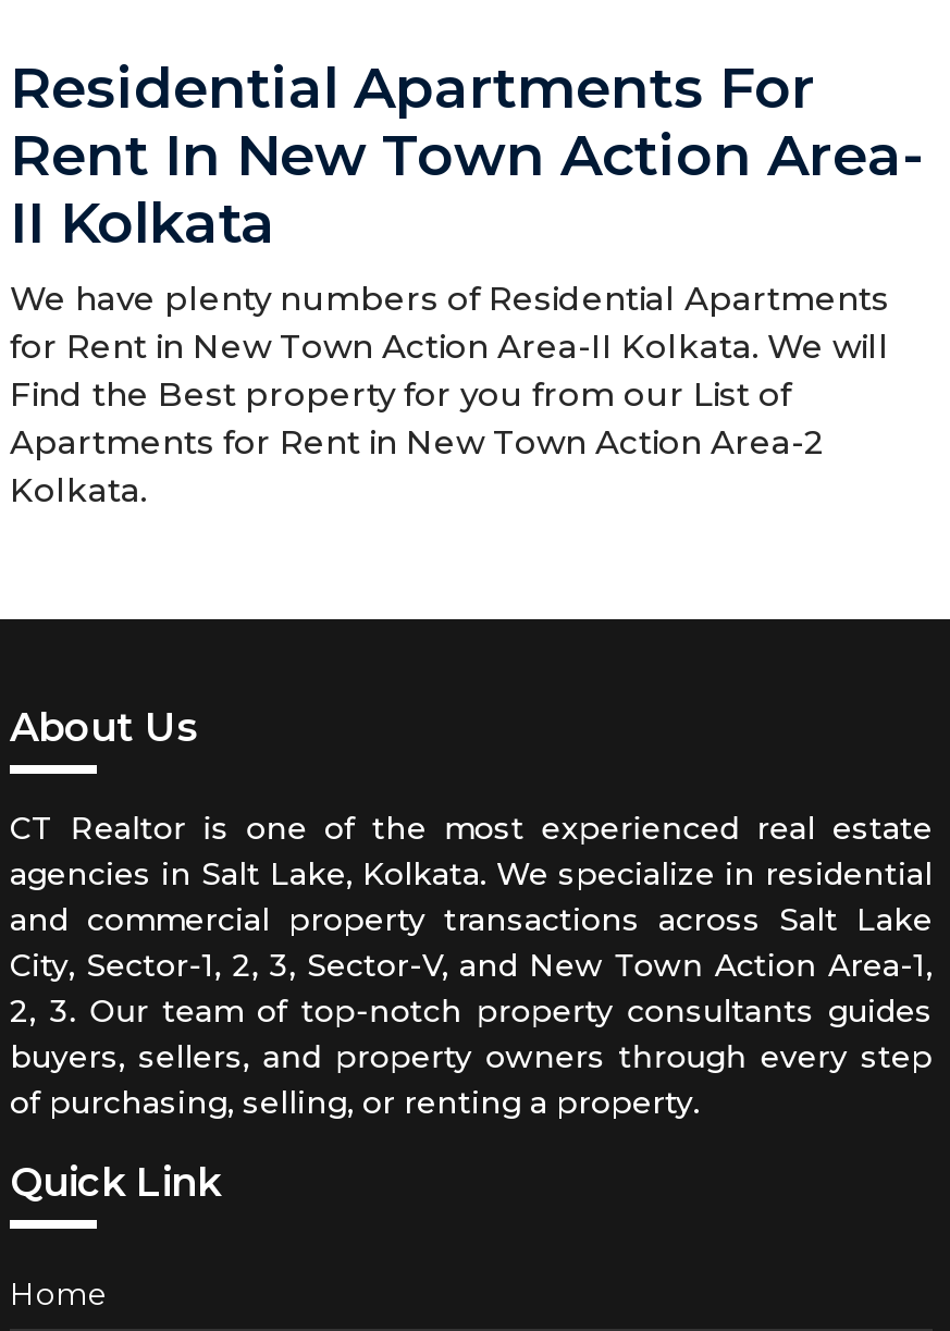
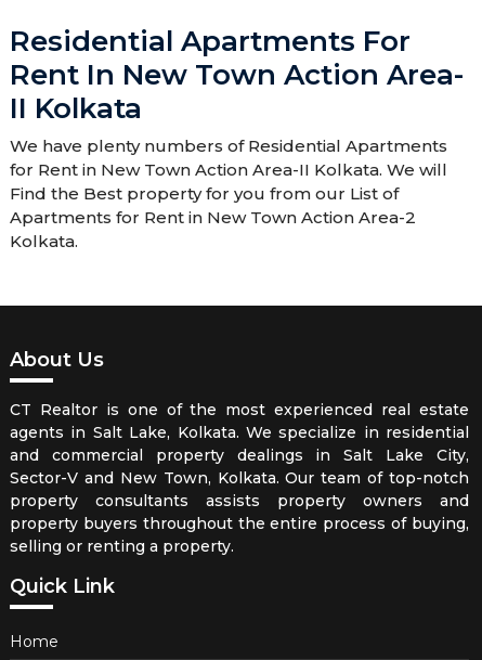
[10,855,933,1122] agencies in Salt Lake, Kolkata. We specialize in residential | and commercial property transactions across Salt Lake | City, Sector-1, 2, 3, Sector-V, and New Town Action Area-1, | 2, 3. Our team of top-notch property consultants guides | buyers, sellers, and property owners through every step | of purchasing, selling, or renting a property. -> [10,423,469,556] agents in Salt Lake, Kolkata. We specialize in residential | and commercial property dealings in Salt Lake City, | Sector-V and New Town, Kolkata. Our team of top-notch | property consultants assists property owners and | property buyers throughout the entire process of buying, | selling or renting a property.

